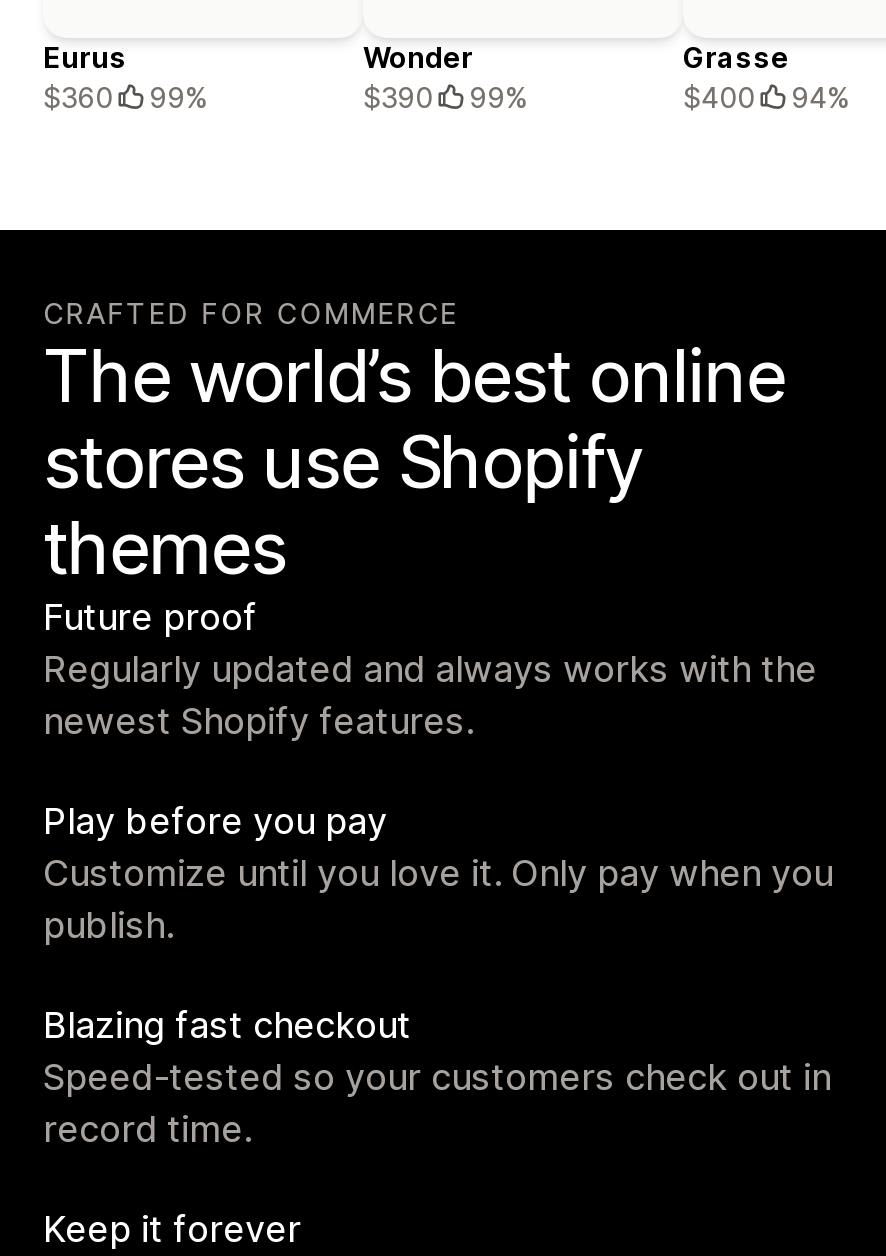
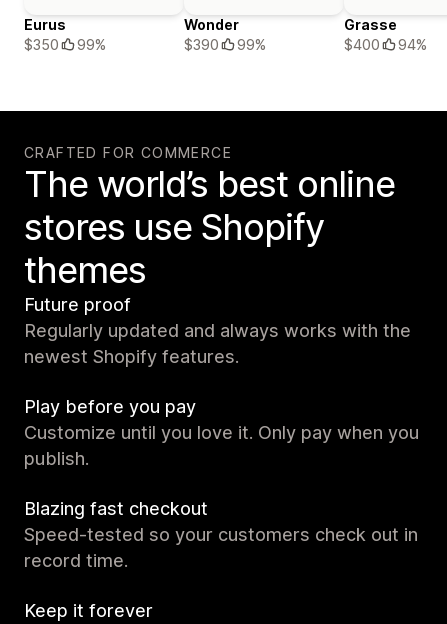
[43,81,207,115] $360 99% -> [24,36,106,53] $350 99%

